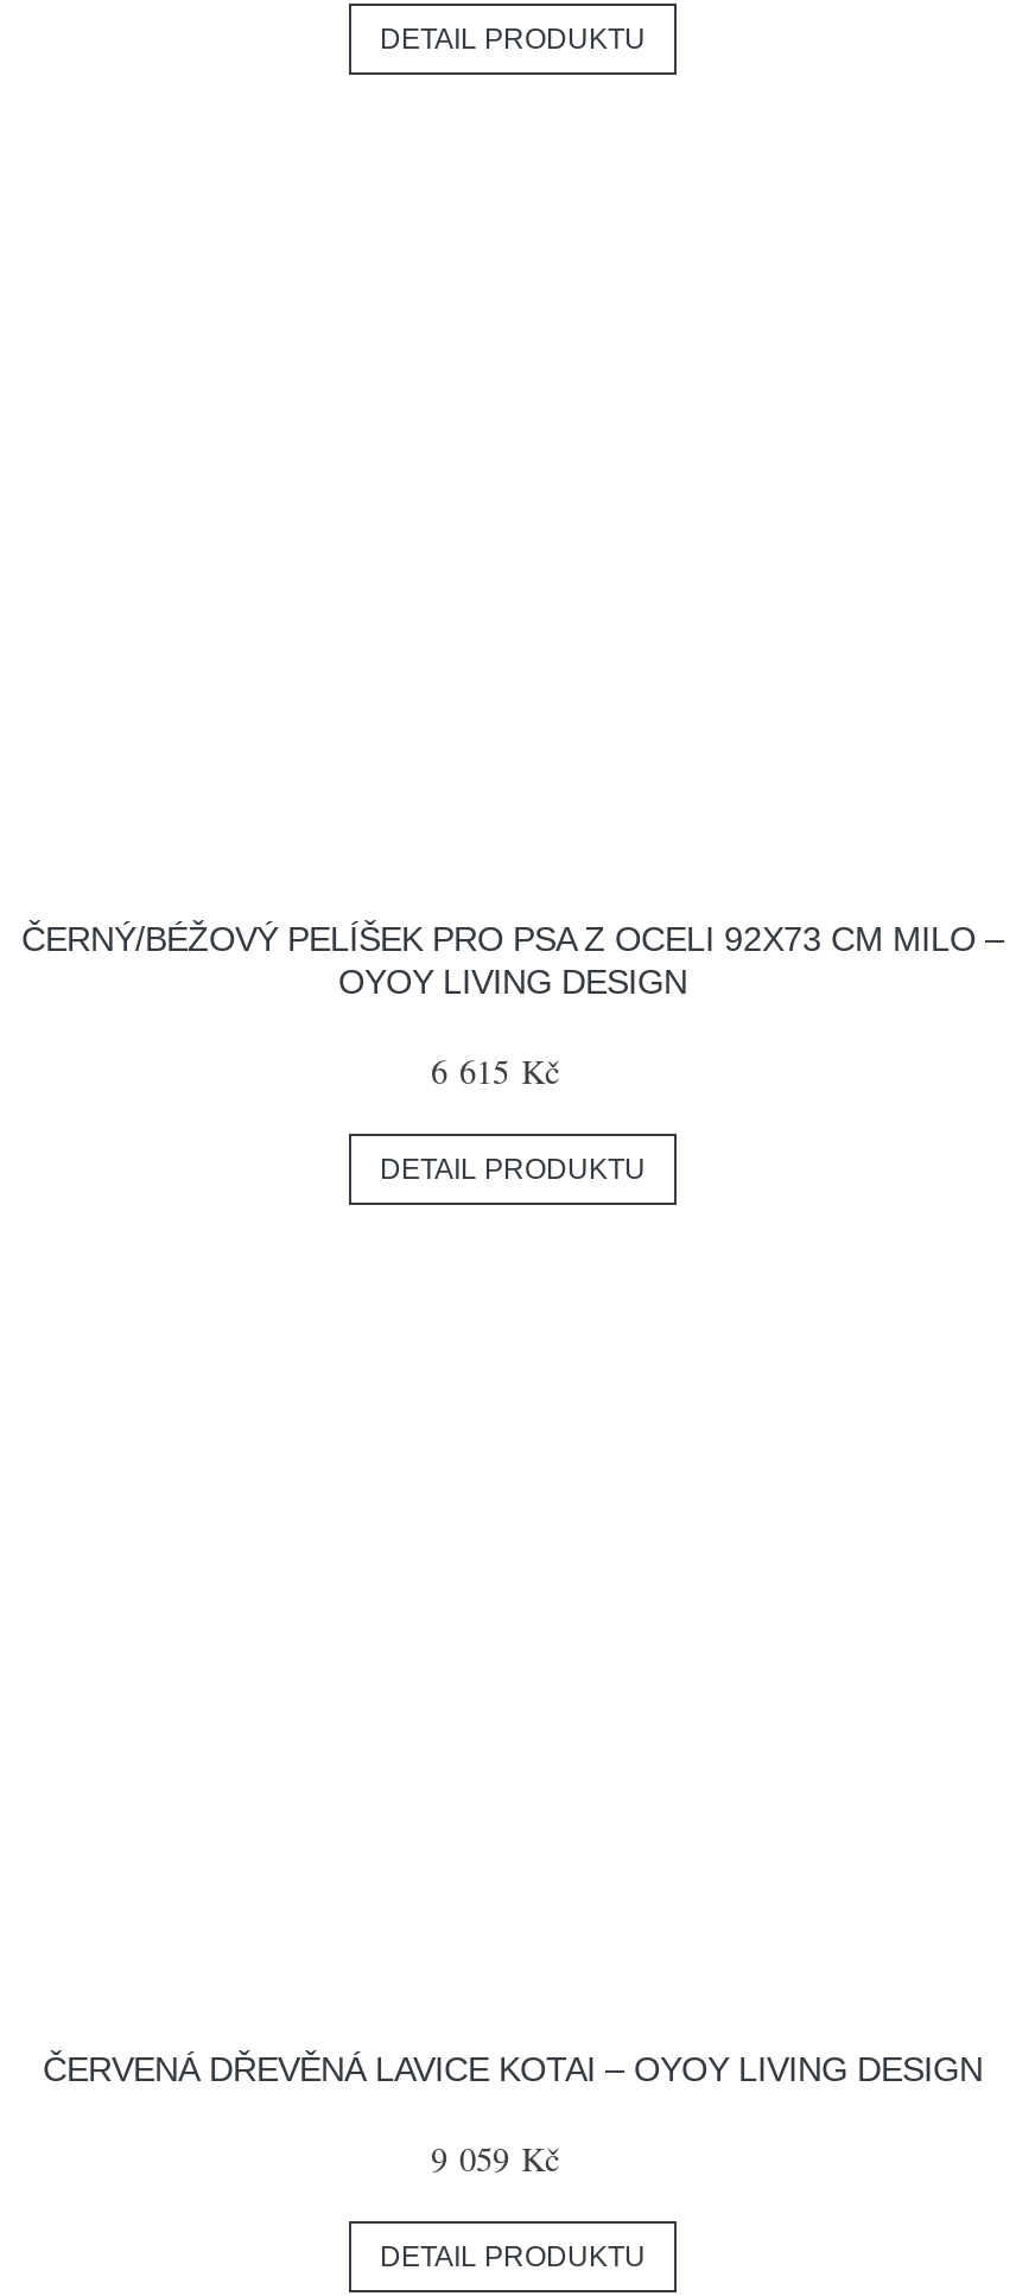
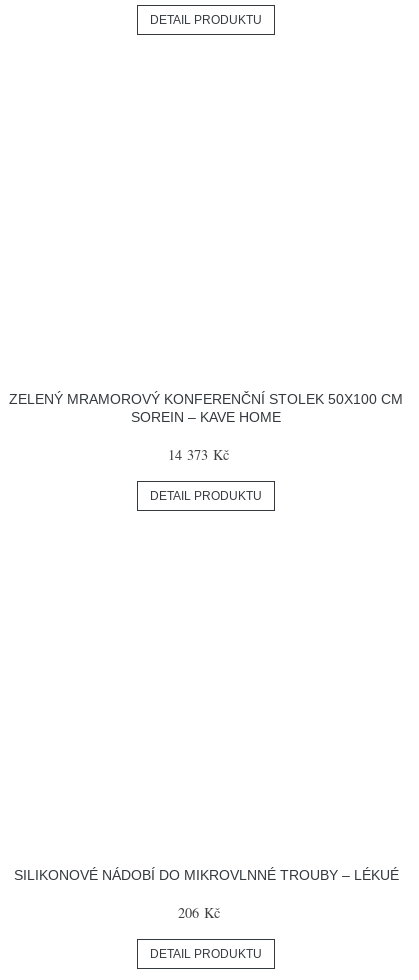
[21,920,1004,1001] ČERNÝ/BÉŽOVÝ PELÍŠEK PRO PSA Z OCELI 92X73 CM MILO – | OYOY LIVING DESIGN -> [9,391,403,425] ZELENÝ MRAMOROVÝ KONFERENČNÍ STOLEK 50X100 CM | SOREIN – KAVE HOME
[431,1048,559,1093] 6 615 Kč -> [168,445,229,464] 14 373 Kč
[43,2049,983,2087] ČERVENÁ DŘEVĚNÁ LAVICE KOTAI – OYOY LIVING DESIGN -> [13,867,398,883] SILIKONOVÉ NÁDOBÍ DO MIKROVLNNÉ TROUBY – LÉKUÉ
[431,2135,559,2180] 9 059 Kč -> [177,903,219,922] 206 Kč

